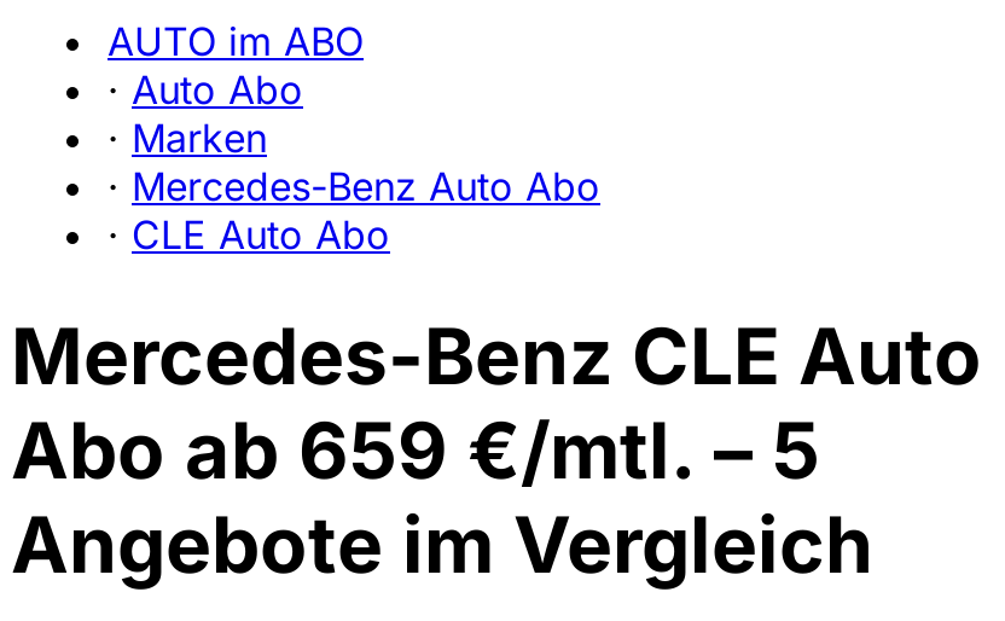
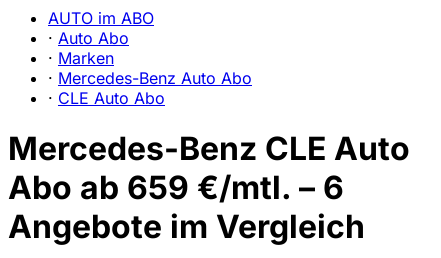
[11,404,820,499] Abo ab 659 €/mtl. – 5 -> [8,168,344,207] Abo ab 659 €/mtl. – 6

